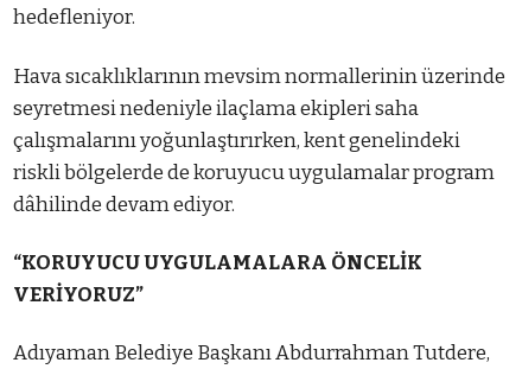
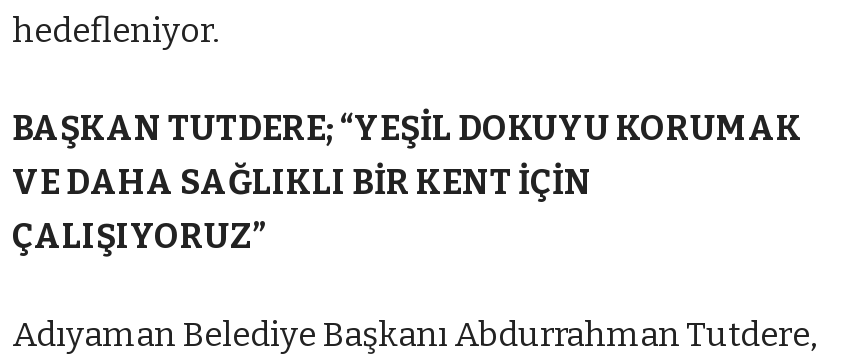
[13,63,505,307] Hava sıcaklıklarının mevsim normallerinin üzerinde | seyretmesi nedeniyle ilaçlama ekipleri saha | çalışmalarını yoğunlaştırırken, kent genelindeki | riskli bölgelerde de koruyucu uygulamalar program | dâhilinde devam ediyor. | “KORUYUCU UYGULAMALARA ÖNCELİK | VERİYORUZ” -> [12,107,802,257] BAŞKAN TUTDERE; “YEŞİL DOKUYU KORUMAK | VE DAHA SAĞLIKLI BİR KENT İÇİN | ÇALIŞIYORUZ”

